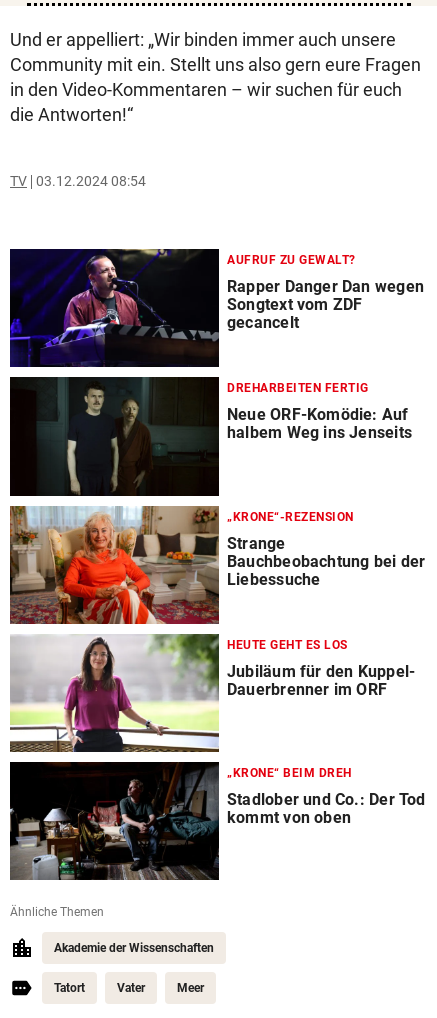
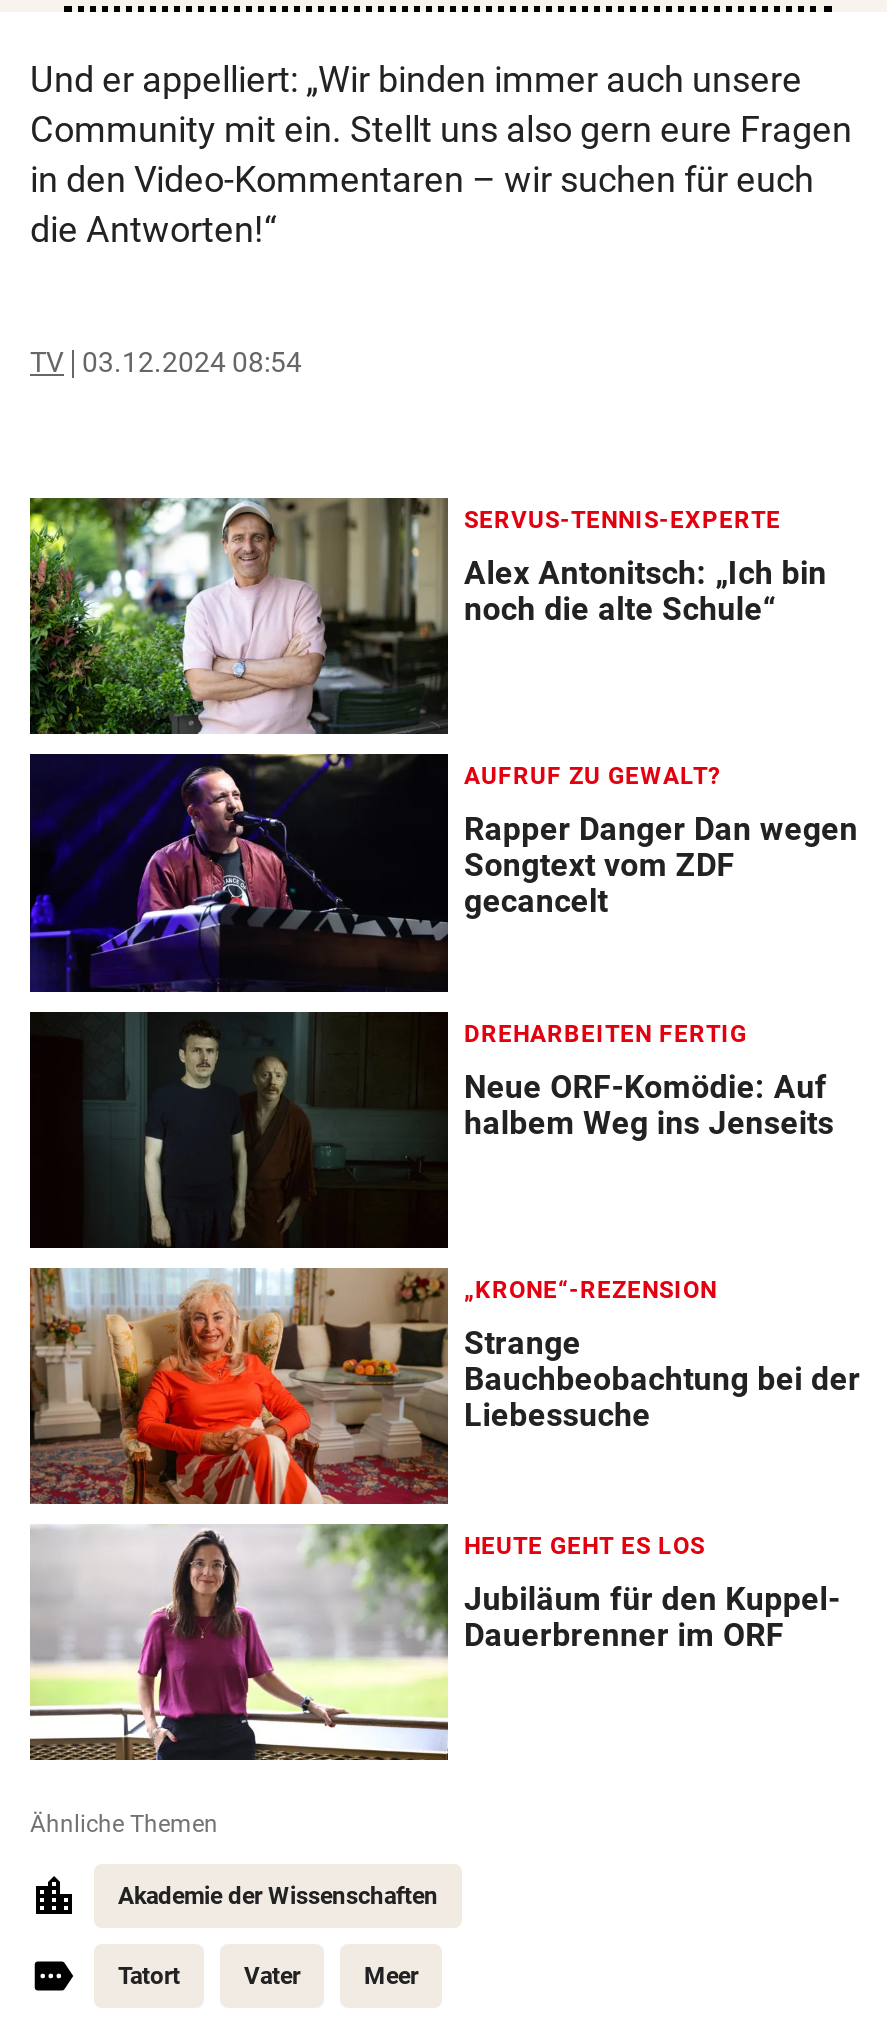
none -> [28,496,827,736] [image] | SERVUS-TENNIS-EXPERTE | Alex Antonitsch: „Ich bin | noch die alte Schule“
moved [31,253,425,699] -> [72,763,860,1654]: [image] | AUFRUF ZU GEWALT? | Rapper Danger Dan wegen | ... | Jubiläum für den Kuppel- | Dauerbrenner im ORF
[9,761,426,880] [image] | „KRONE“ BEIM DREH | Stadlober und Co.: Der Tod | kommt von oben -> none

